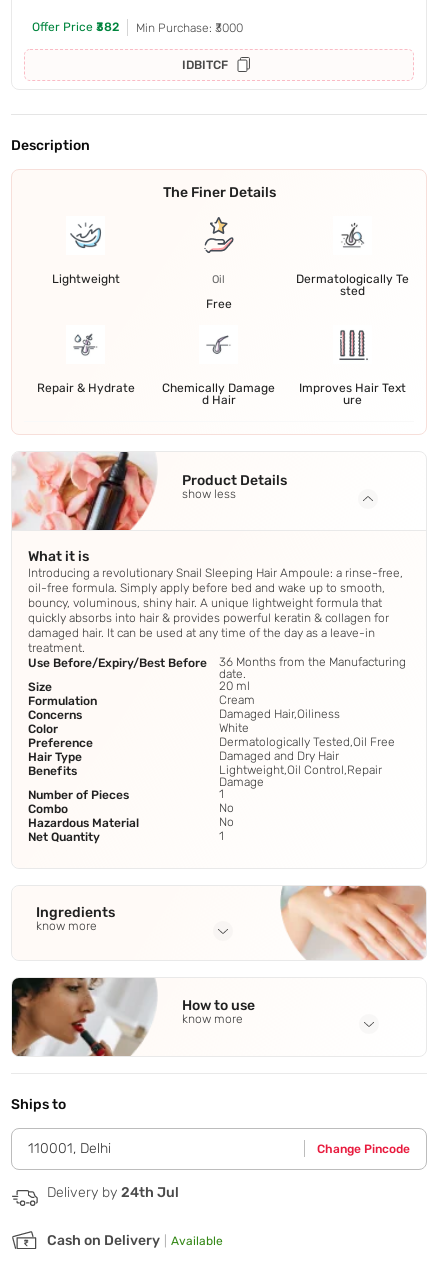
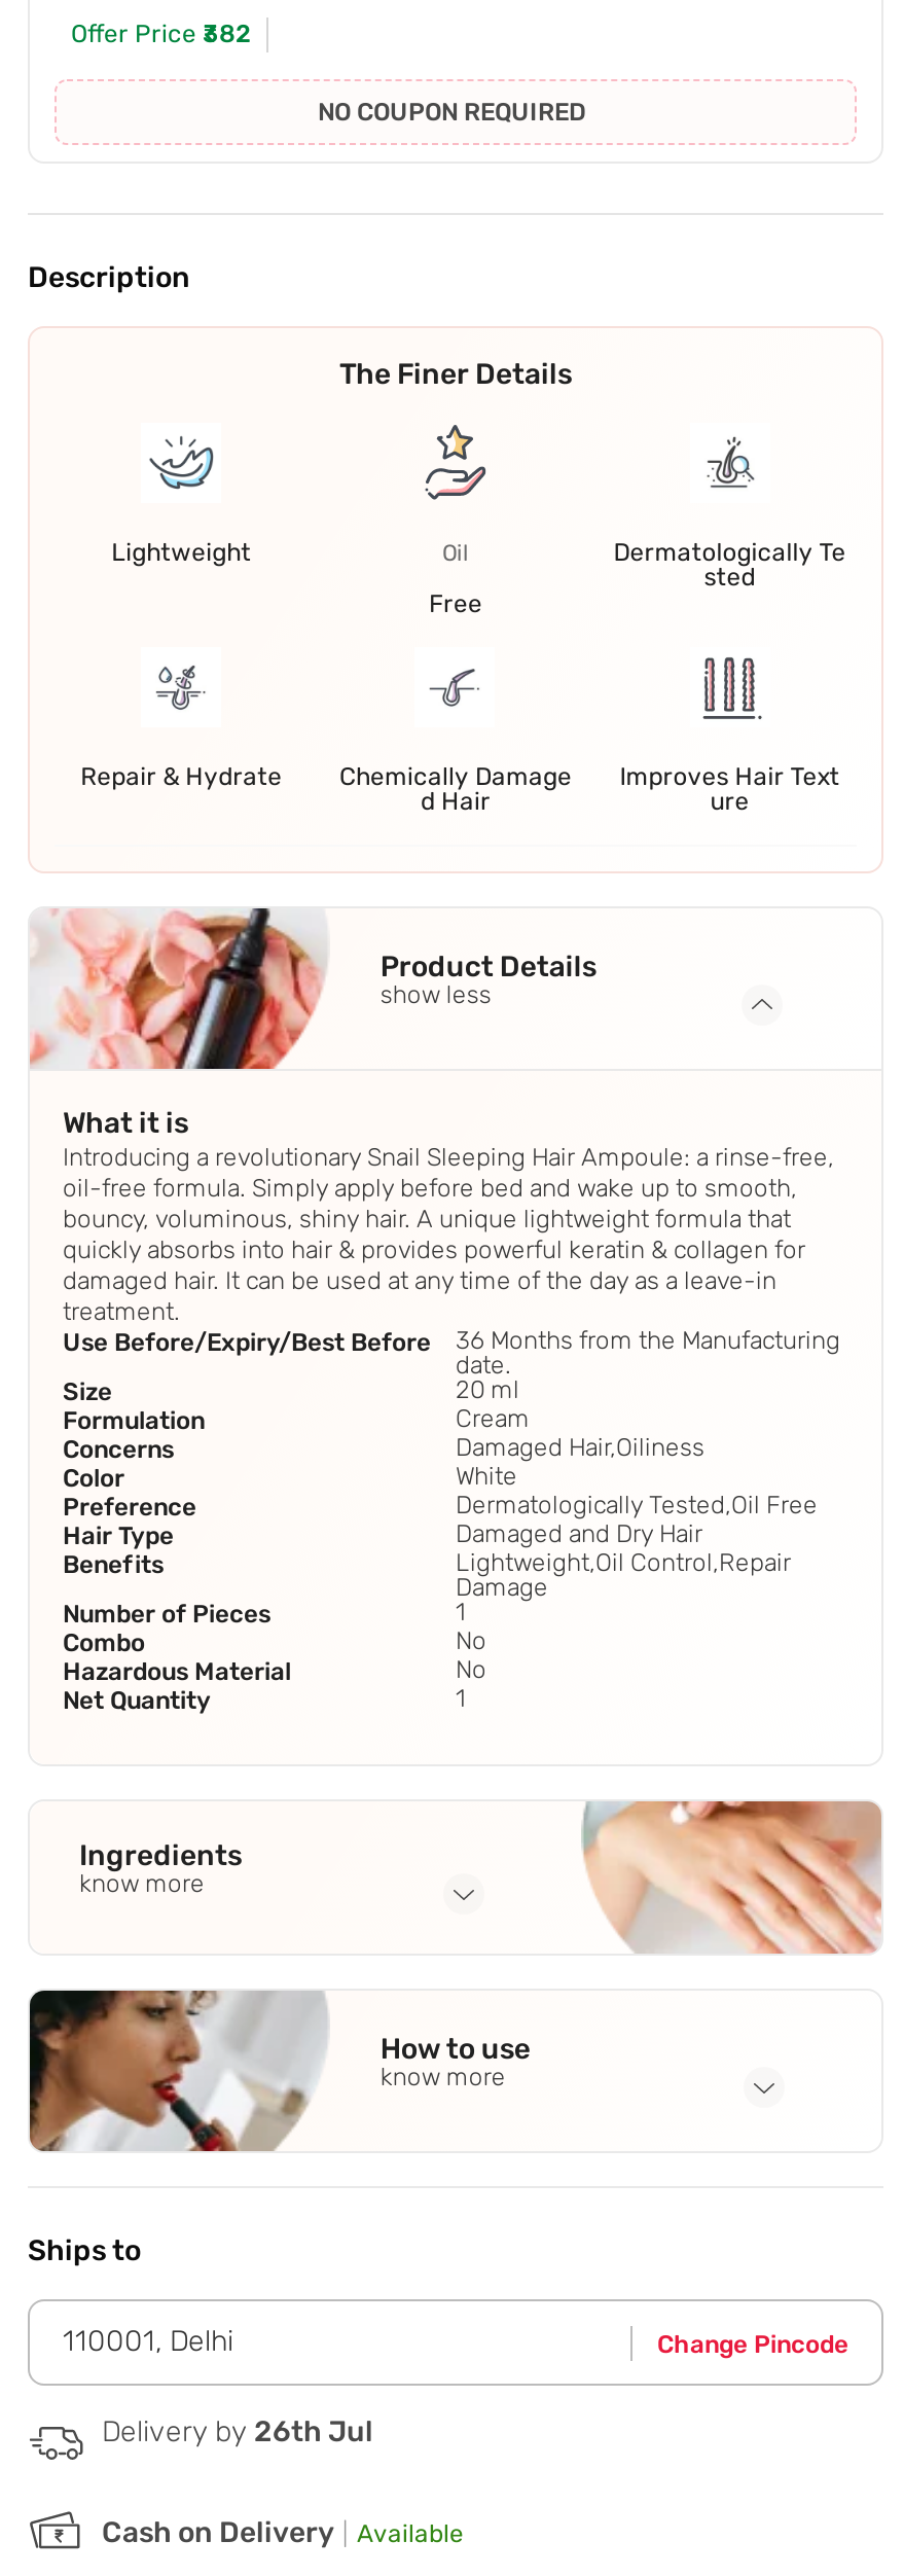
[136,21,243,72] Min Purchase: ₹3000 | IDBITCF -> [318,98,585,127] NO COUPON REQUIRED
[47,1184,179,1201] Delivery by 24th Jul -> [102,2414,373,2449] Delivery by 26th Jul

